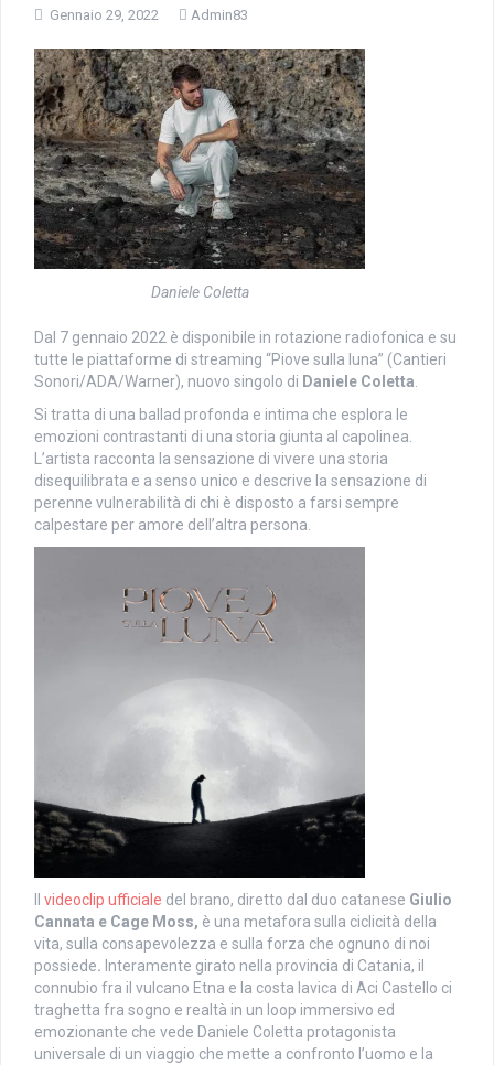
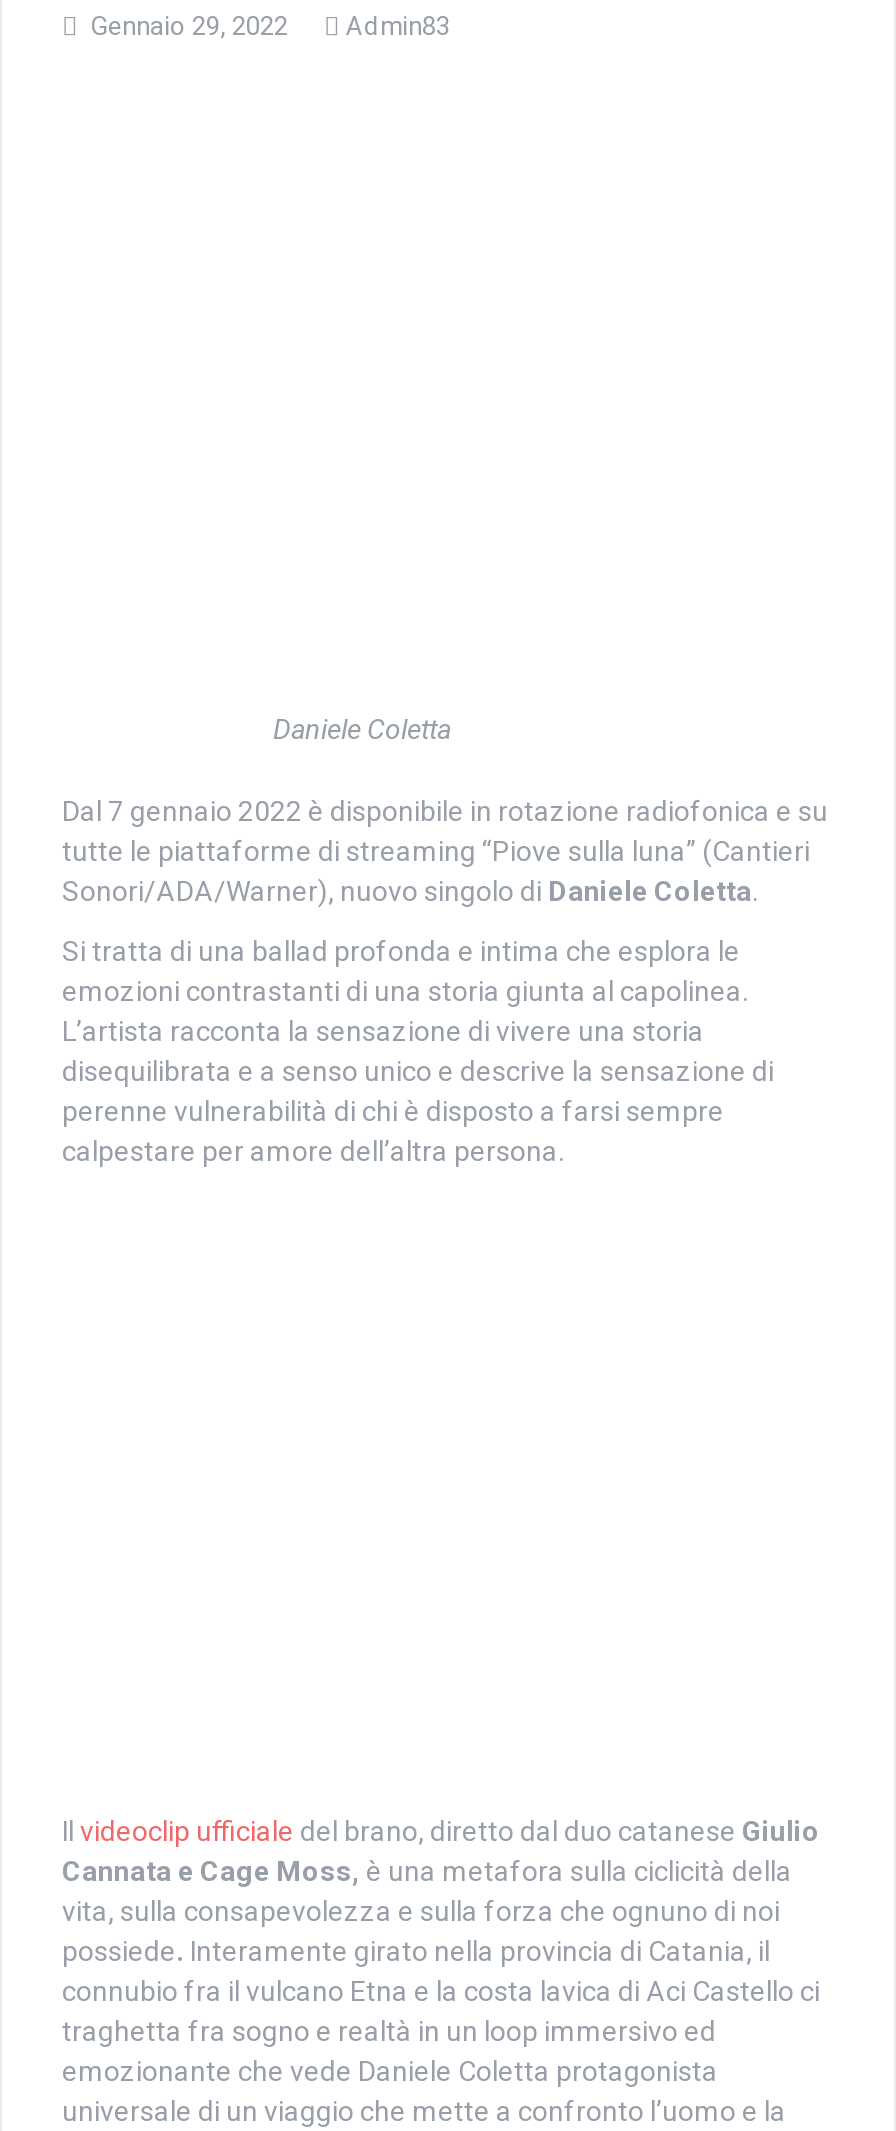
[33,47,366,270] [image] -> none
[33,546,366,879] [image] -> none

